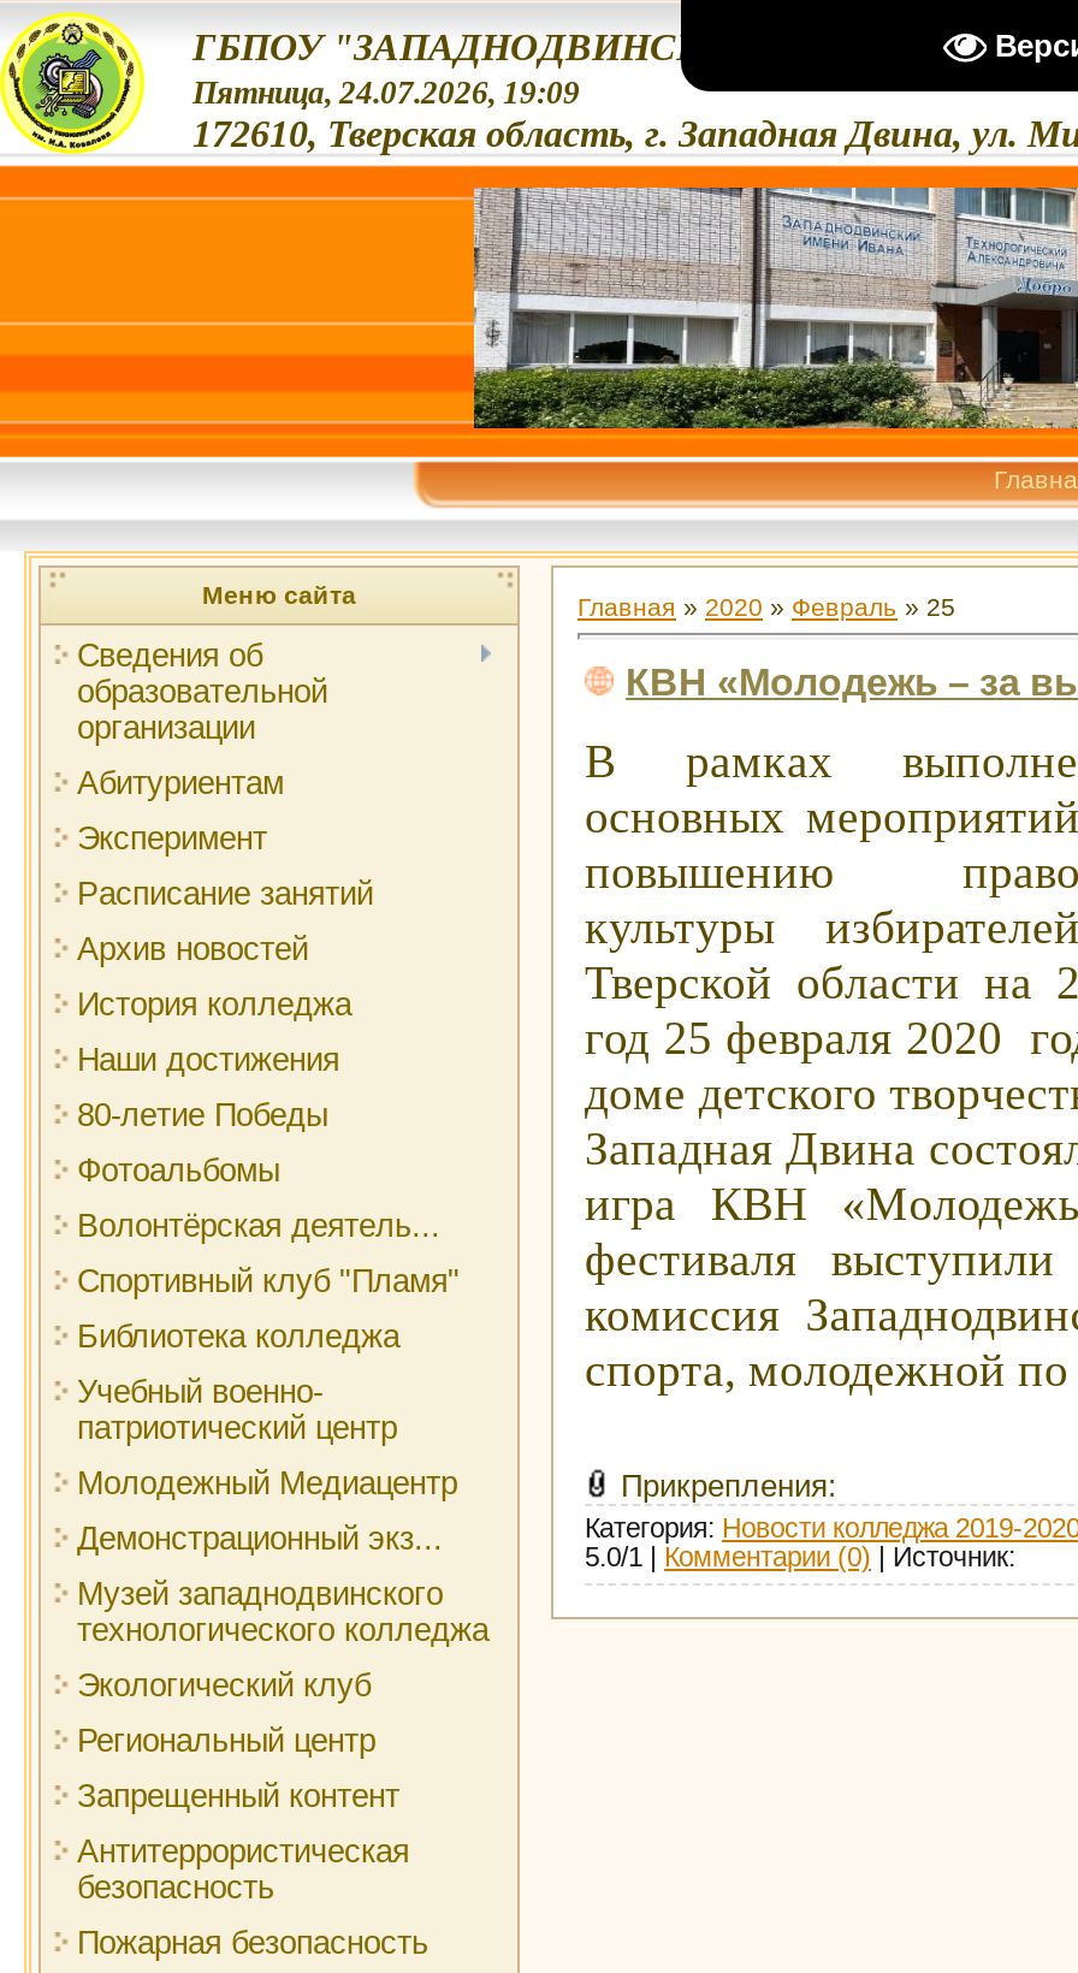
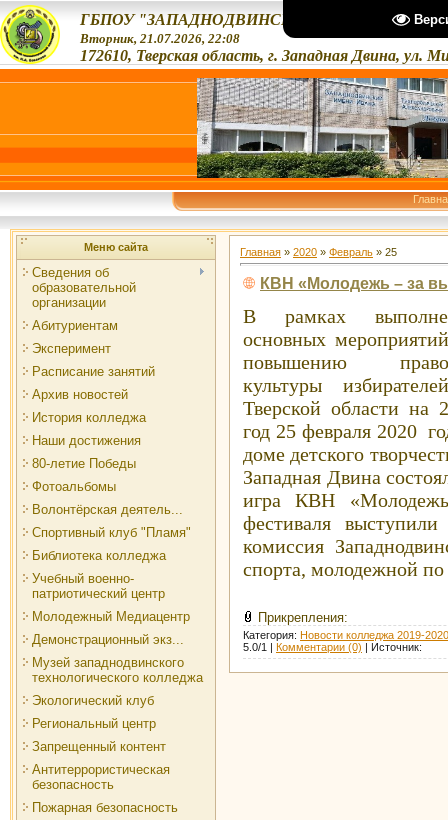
[192,75,580,111] Пятница, 24.07.2026, 19:09 -> [80,31,240,46] Вторник, 21.07.2026, 22:08

